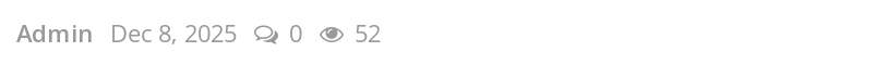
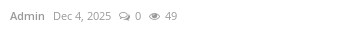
[16,16,237,48] Admin Dec 8, 2025 -> [10,8,111,23] Admin Dec 4, 2025
[355,16,381,48] 52 -> [165,8,177,23] 49

